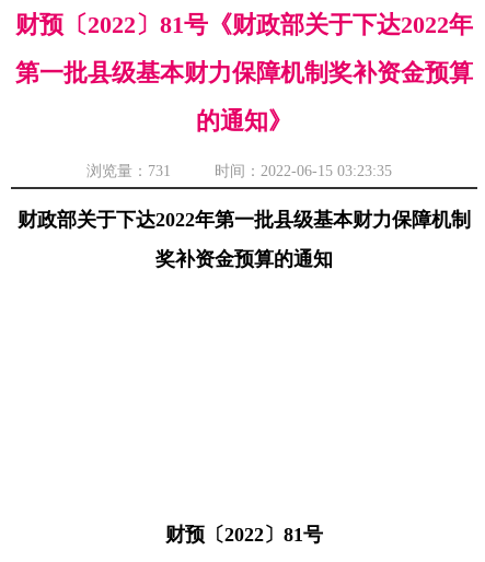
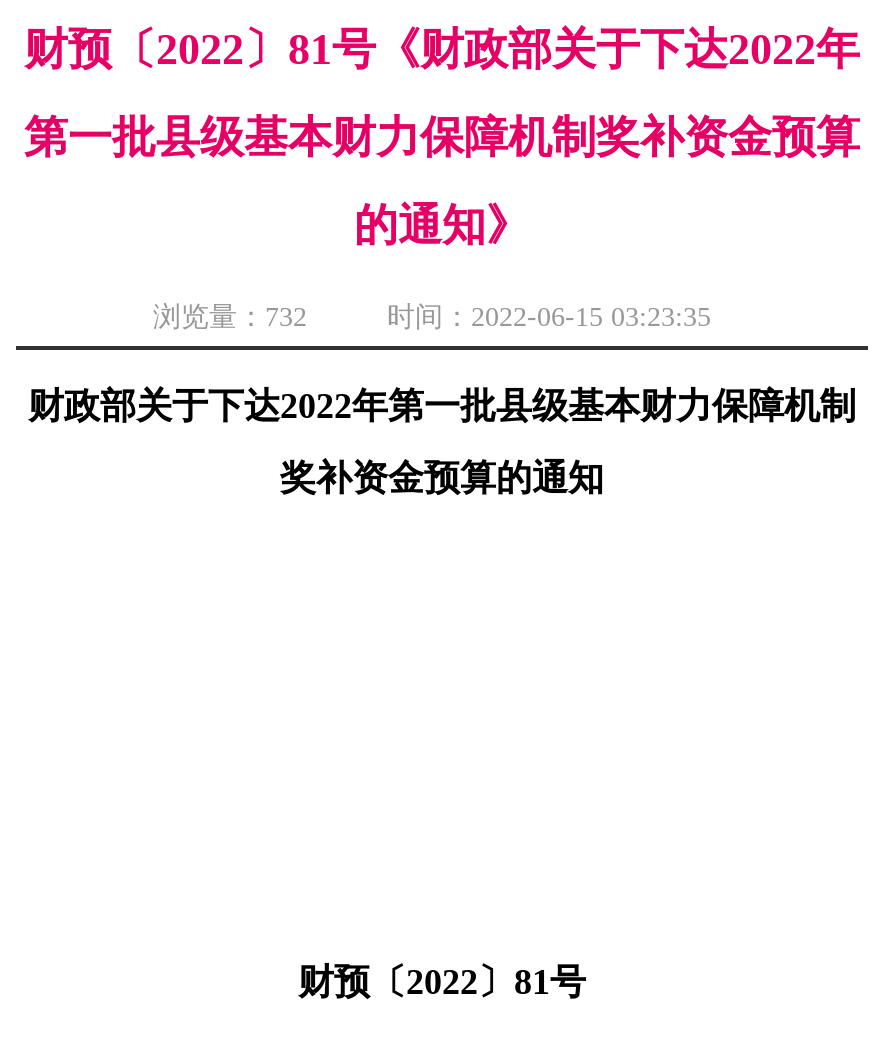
[86,163,391,179] 浏览量：731 时间：2022-06-15 03:23:35 -> [153,302,711,332] 浏览量：732 时间：2022-06-15 03:23:35

